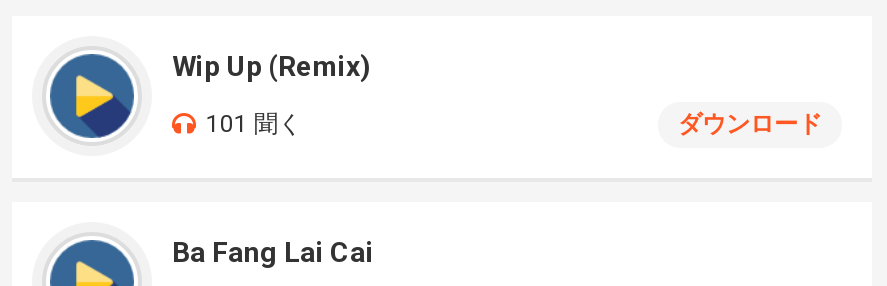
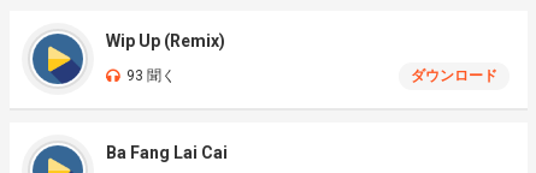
[206,110,302,138] 101 聞く -> [126,67,176,84] 93 聞く

